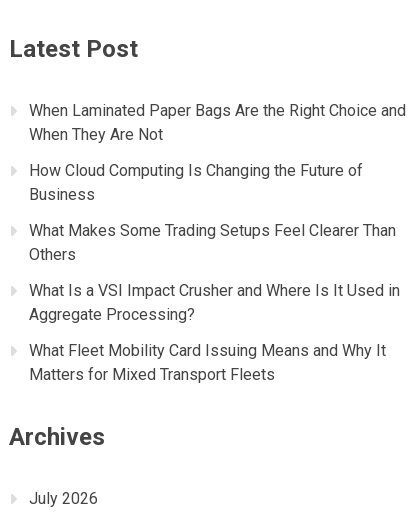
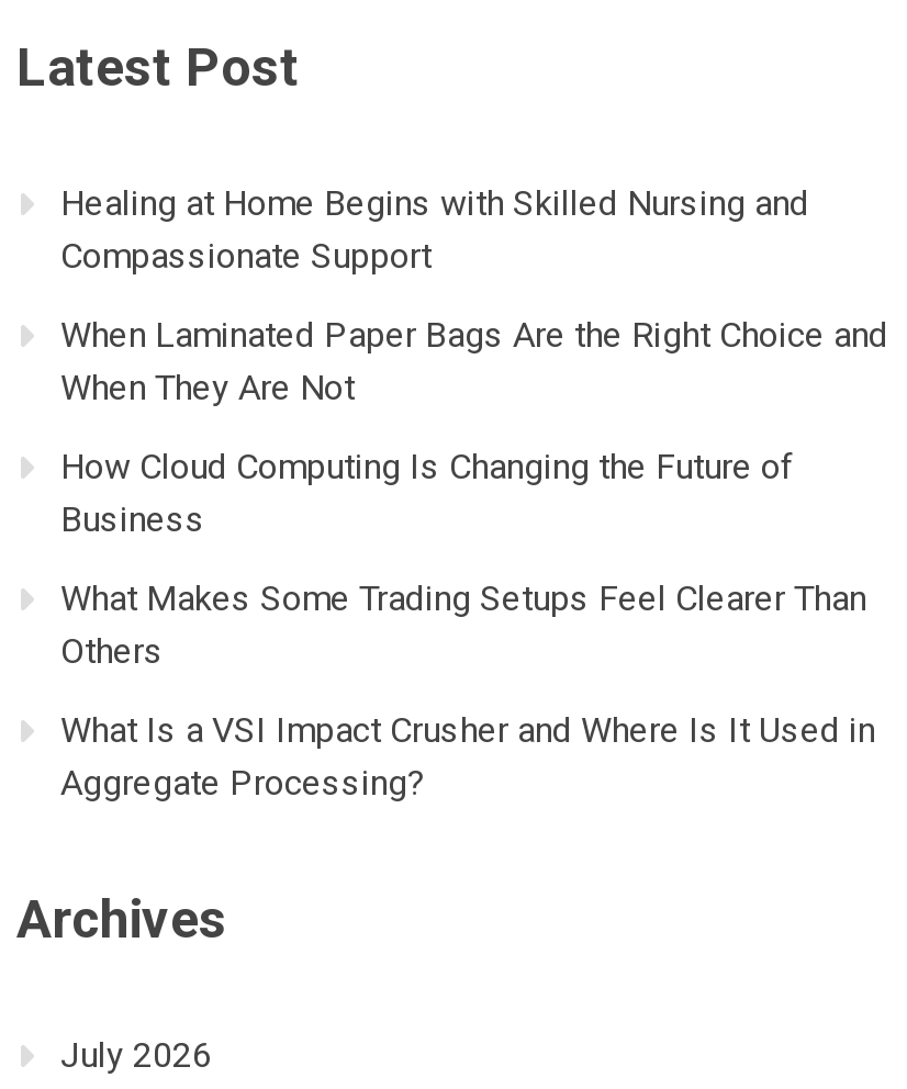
none -> [60,182,809,276] Healing at Home Begins with Skilled Nursing and | Compassionate Support
moved [29,101,406,324] -> [60,314,888,803]: When Laminated Paper Bags Are the Right Choice and | When They Are Not | How Cloud Computing Is Changing the Future of | Business | What Makes Some Trading Setups Feel Clearer Than | Others | What Is a VSI Impact Crusher and Where Is It Used in | Aggregate Processing?
[29,341,386,384] What Fleet Mobility Card Issuing Means and Why It | Matters for Mixed Transport Fleets -> none

